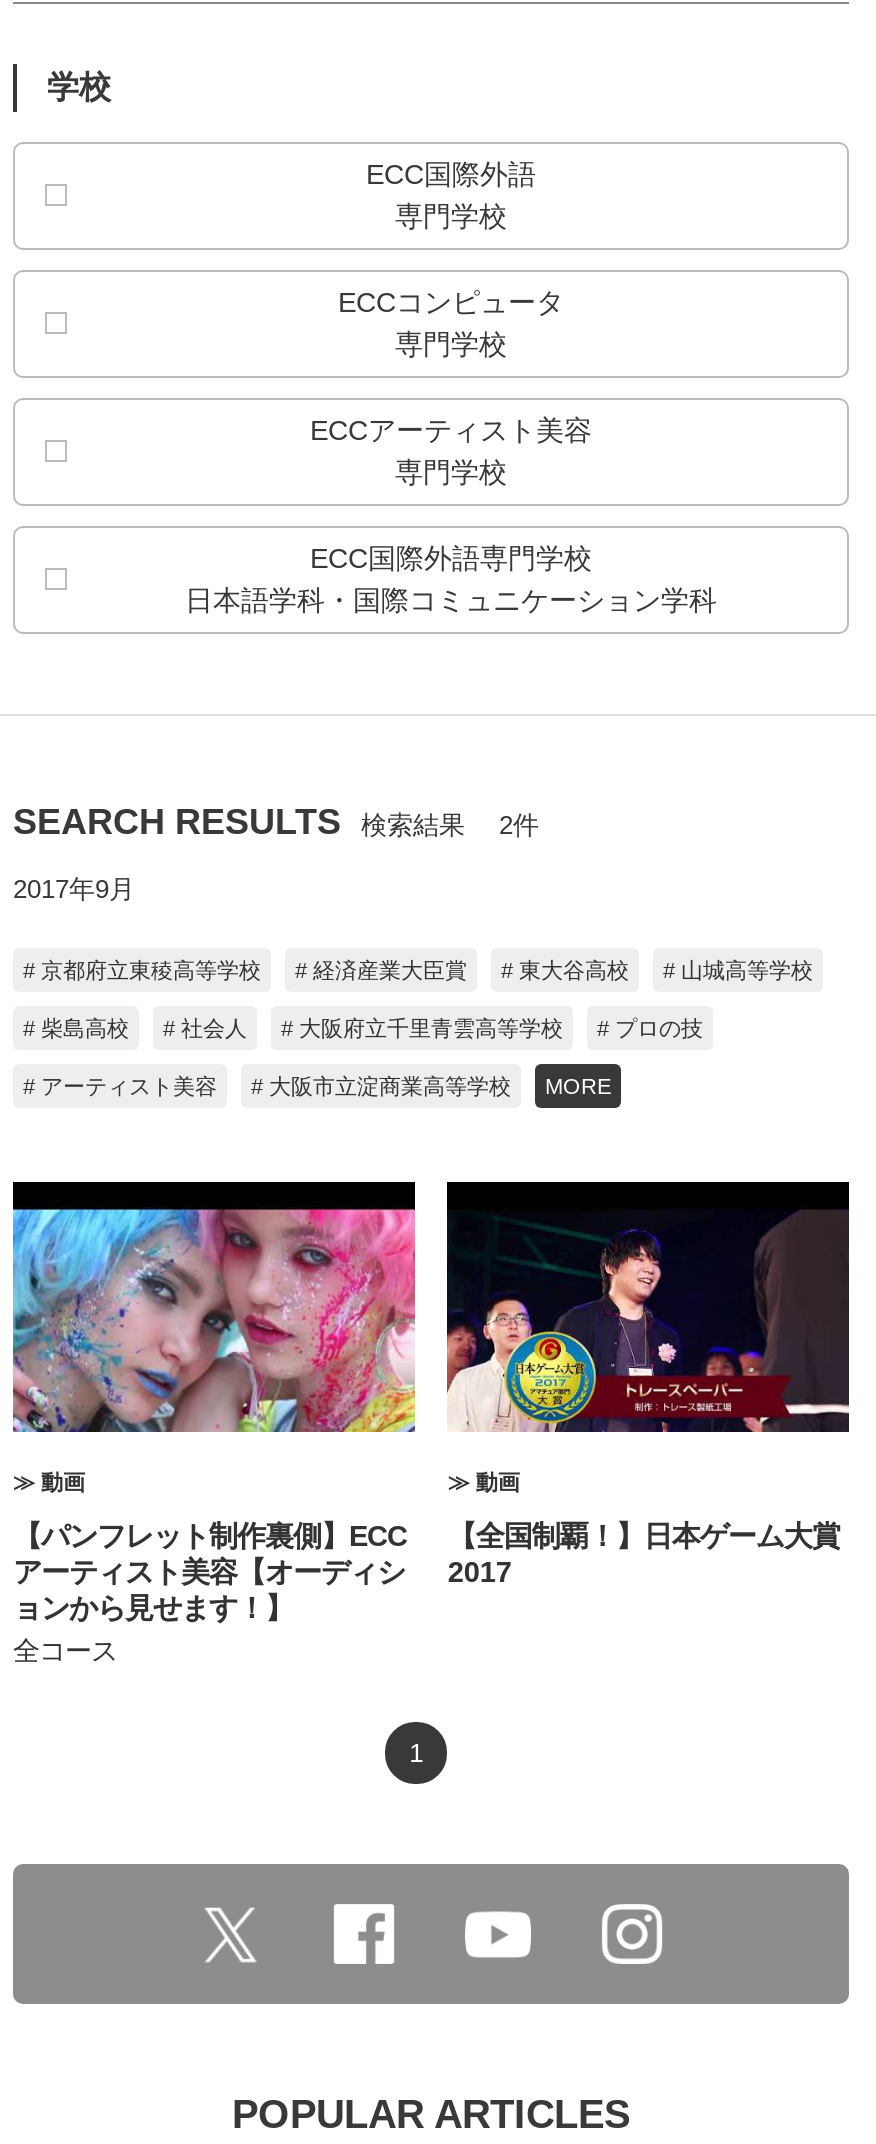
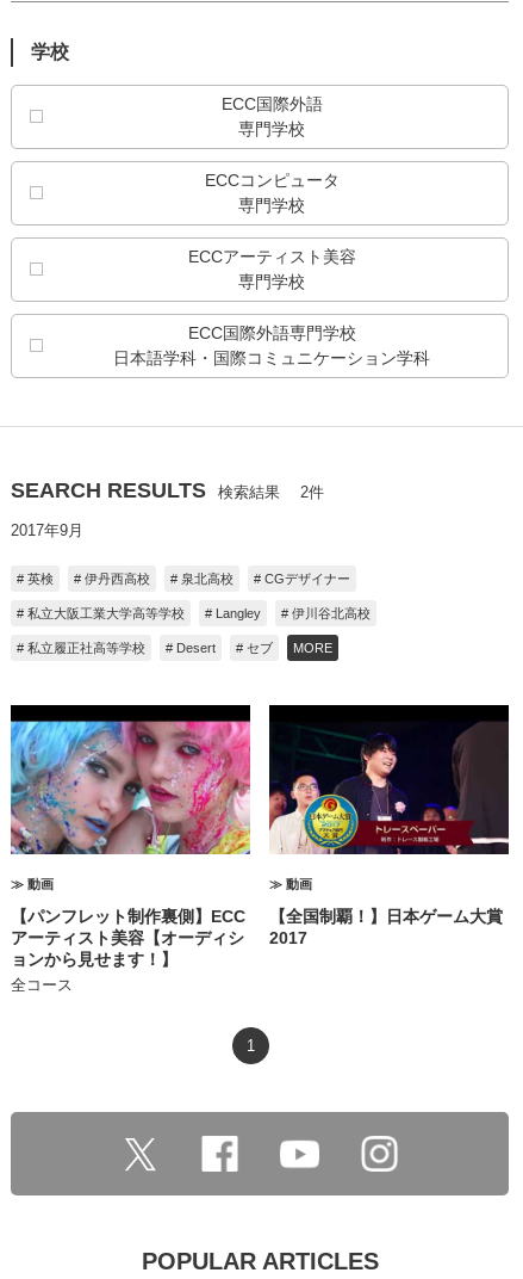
[23,957,813,981] # 京都府立東稜高等学校 | # 経済産業大臣賞 | # 東大谷高校 | # 山城高等学校 -> [17,571,350,585] # 英検 | # 伊丹西高校 | # 泉北高校 | # CGデザイナー
[23,1015,703,1039] # 柴島高校 | # 社会人 | # 大阪府立千里青雲高等学校 | # プロの技 -> [17,606,371,620] # 私立大阪工業大学高等学校 | # Langley | # 伊川谷北高校
[23,1073,511,1097] # アーティスト美容 | # 大阪市立淀商業高等学校 -> [17,640,273,655] # 私立履正社高等学校 | # Desert | # セブ

